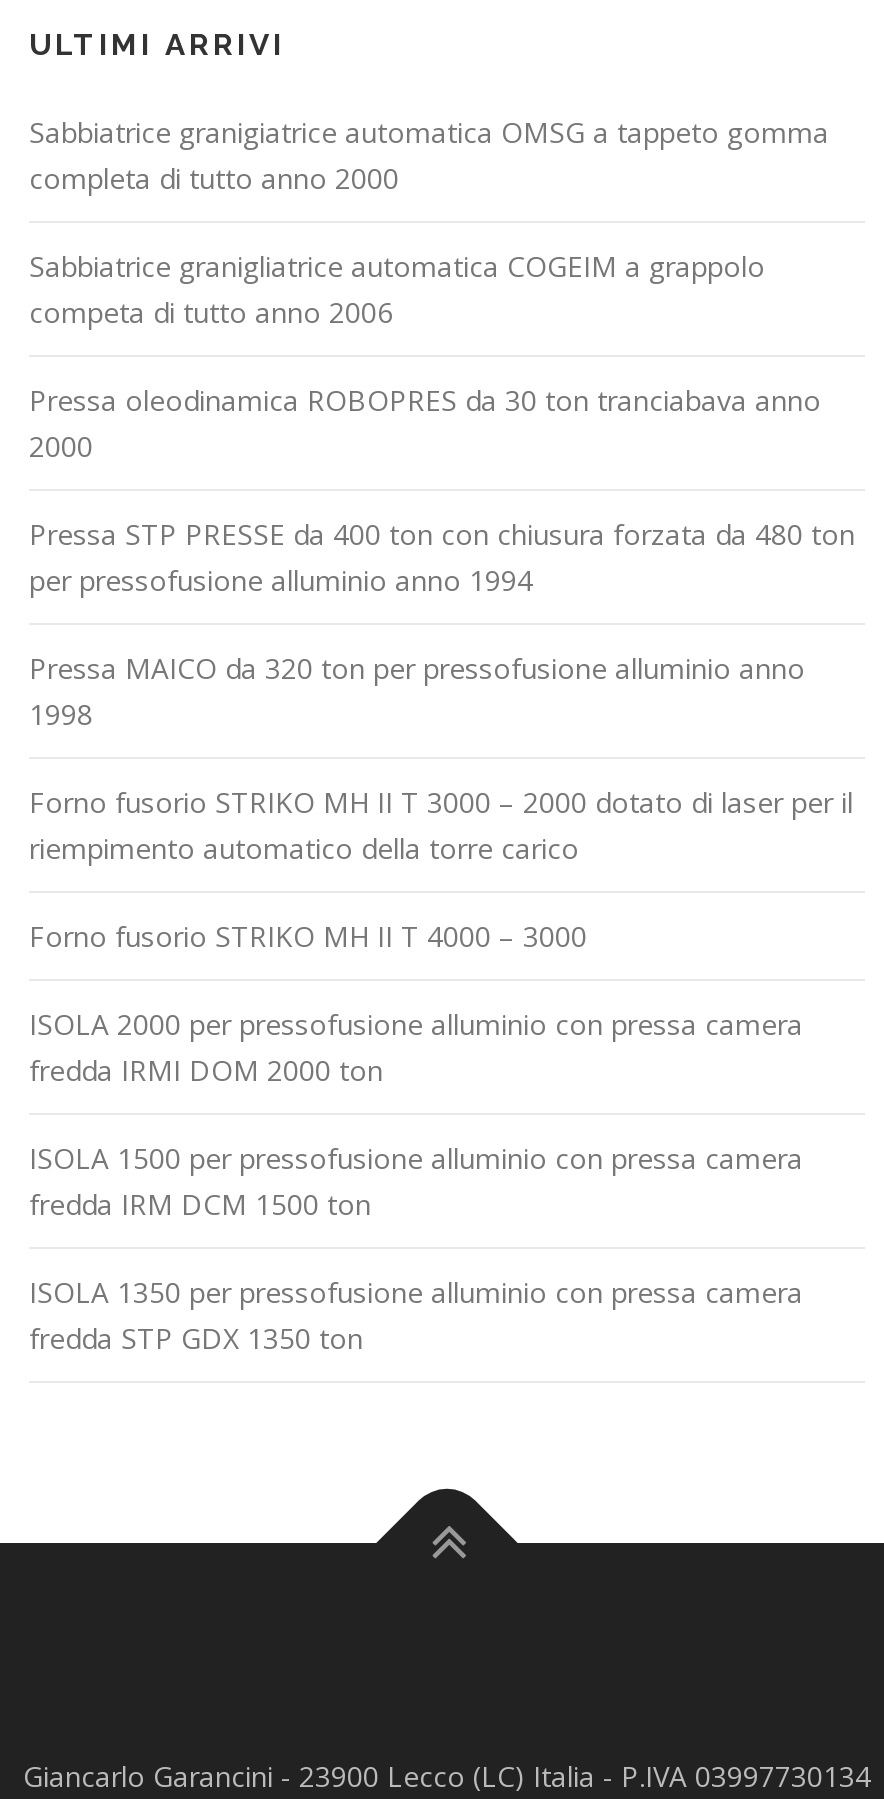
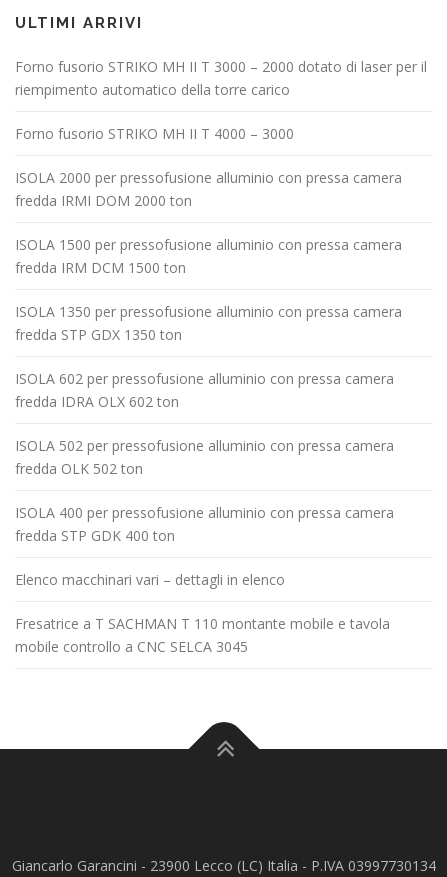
[29,112,855,732] Sabbiatrice granigiatrice automatica OMSG a tappeto gomma | completa di tutto anno 2000 | Sabbiatrice granigliatrice automatica COGEIM a grappolo | competa di tutto anno 2006 | Pressa oleodinamica ROBOPRES da 30 ton tranciabava anno | 2000 | Pressa STP PRESSE da 400 ton con chiusura forzata da 480 ton | per pressofusione alluminio anno 1994 | Pressa MAICO da 320 ton per pressofusione alluminio anno | 1998 -> none
moved [29,782,853,1356] -> [15,57,427,344]: Forno fusorio STRIKO MH II T 3000 – 2000 dotato di laser per il | riempimento automatico della torre carico | Forno fusorio STRIKO MH II T 4000 – 3000 | ... | ISOLA 1350 per pressofusione alluminio con pressa camera | fredda STP GDX 1350 ton
none -> [15,369,394,656] ISOLA 602 per pressofusione alluminio con pressa camera | fredda IDRA OLX 602 ton | ISOLA 502 per pressofusione alluminio con pressa camera | fredda OLK 502 ton | ISOLA 400 per pressofusione alluminio con pressa camera | fredda STP GDK 400 ton | Elenco macchinari vari – dettagli in elenco | Fresatrice a T SACHMAN T 110 montante mobile e tavola | mobile controllo a CNC SELCA 3045

